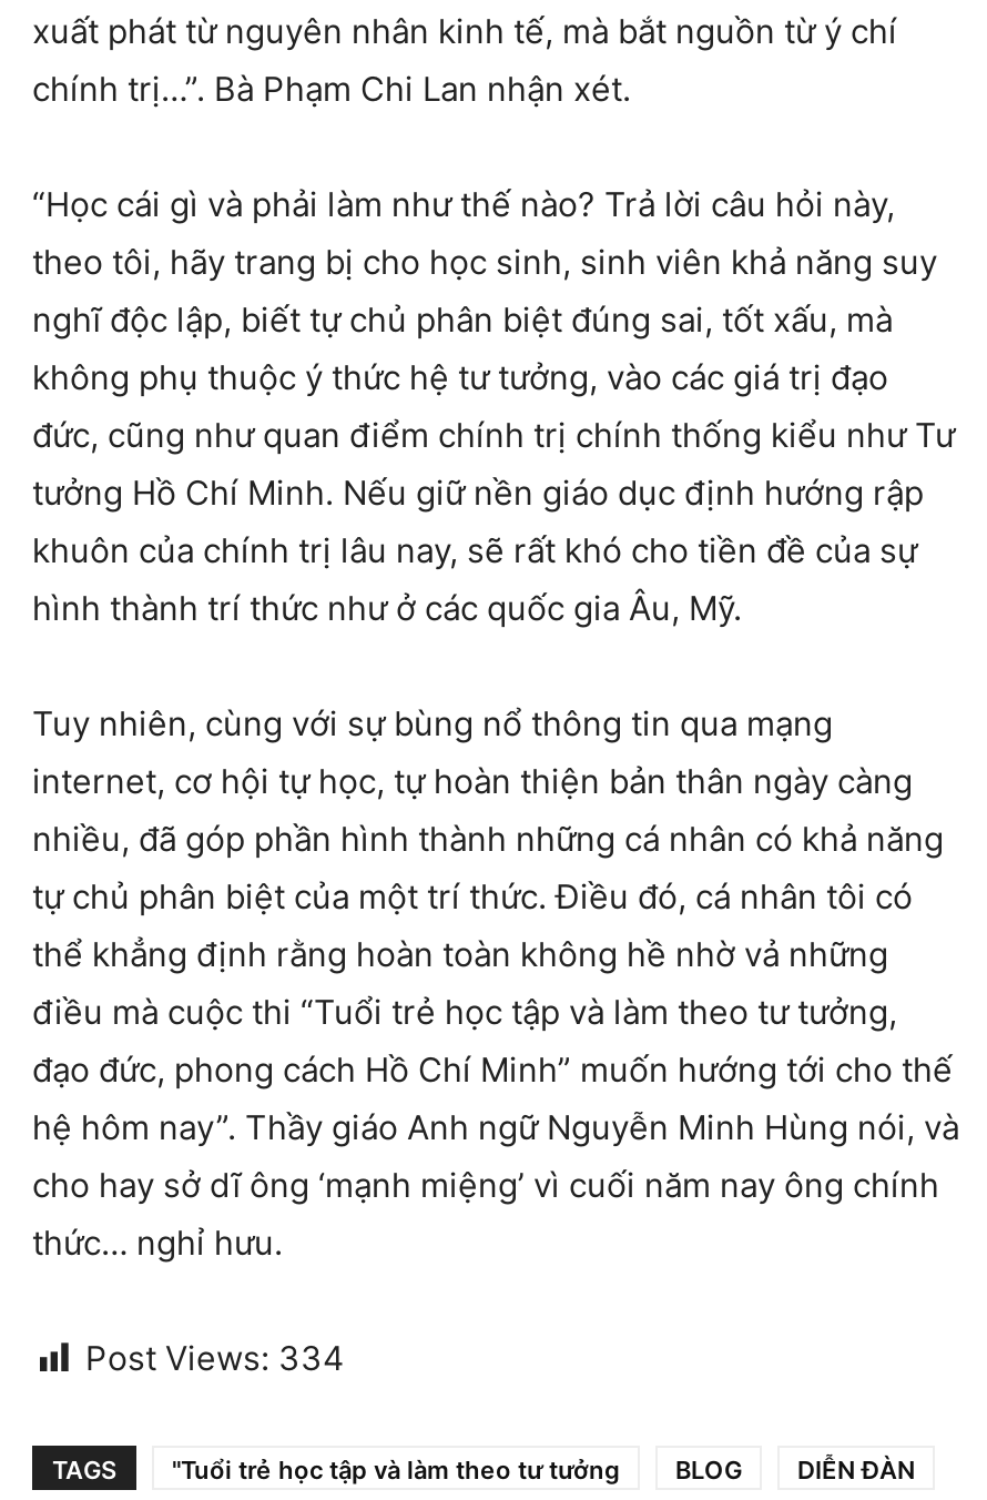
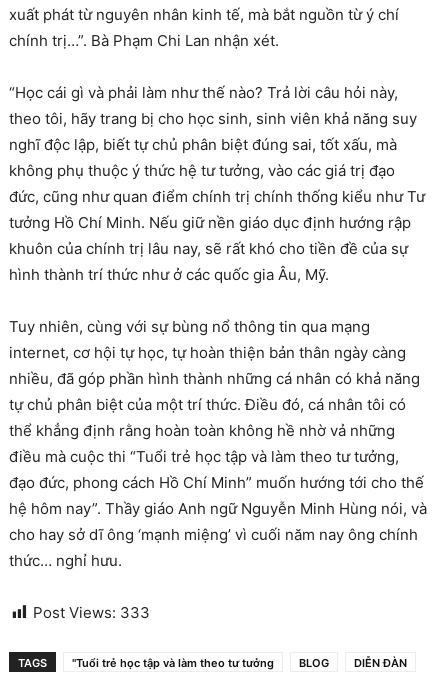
[85,1337,345,1379] Post Views: 334 -> [33,603,150,622] Post Views: 333

